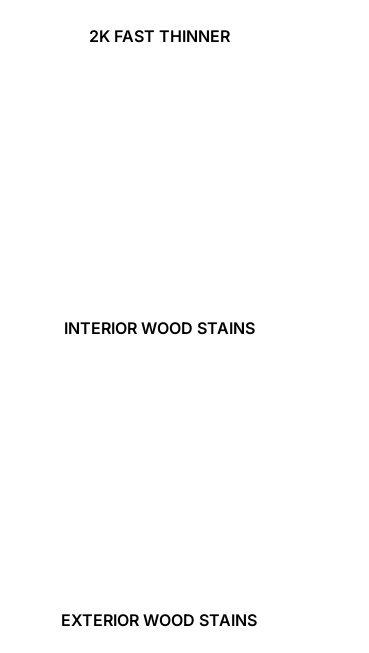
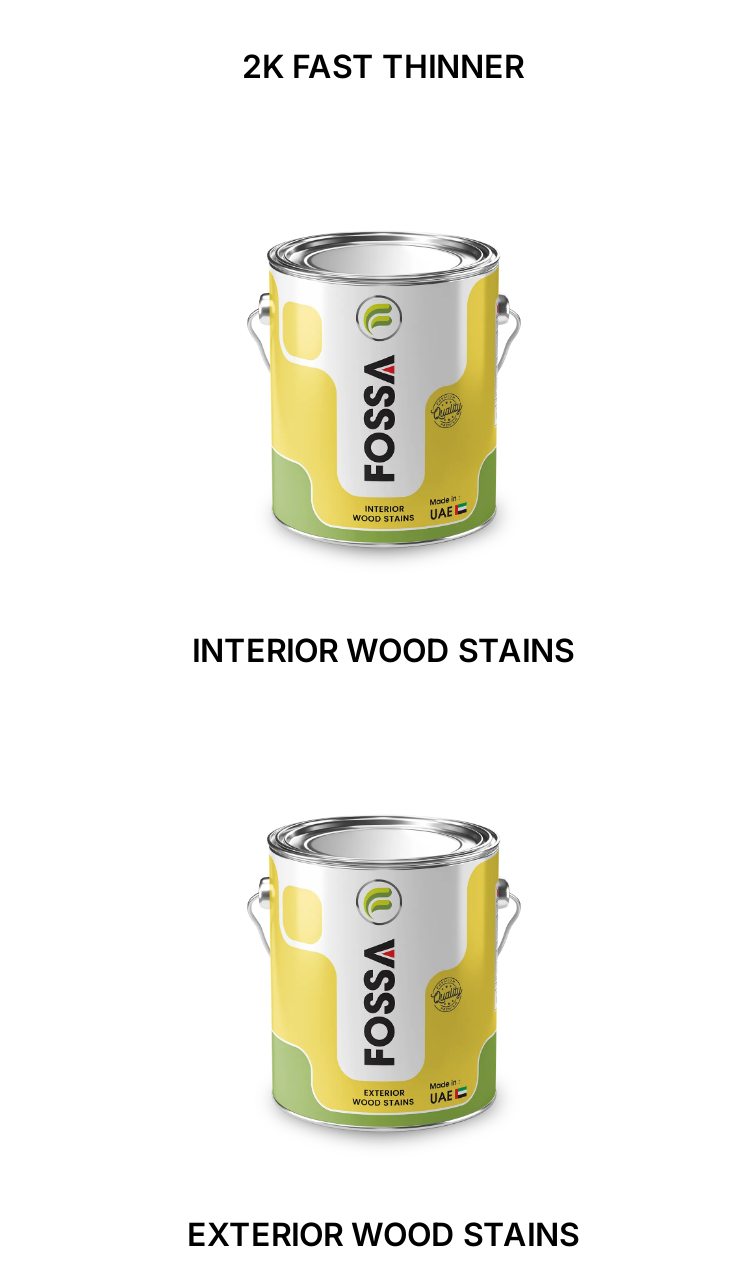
none -> [247,230,521,560] [image]
none -> [247,814,521,1144] [image]

